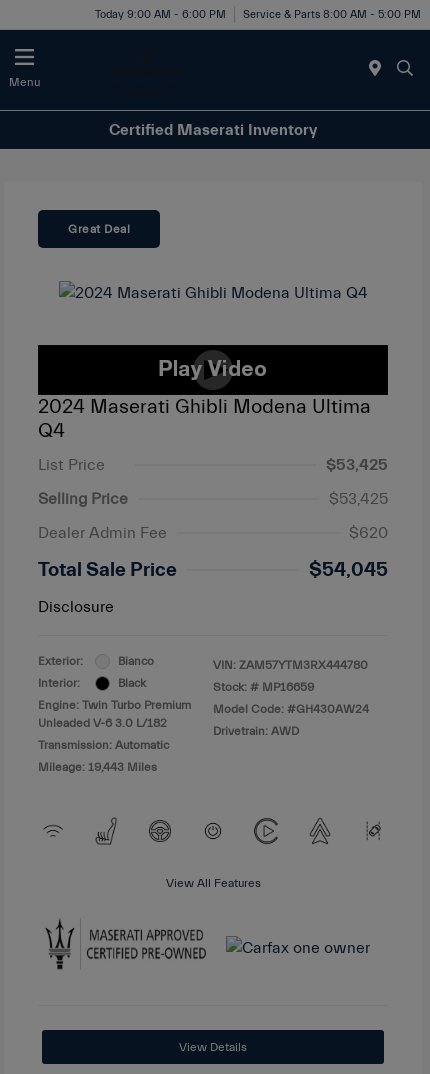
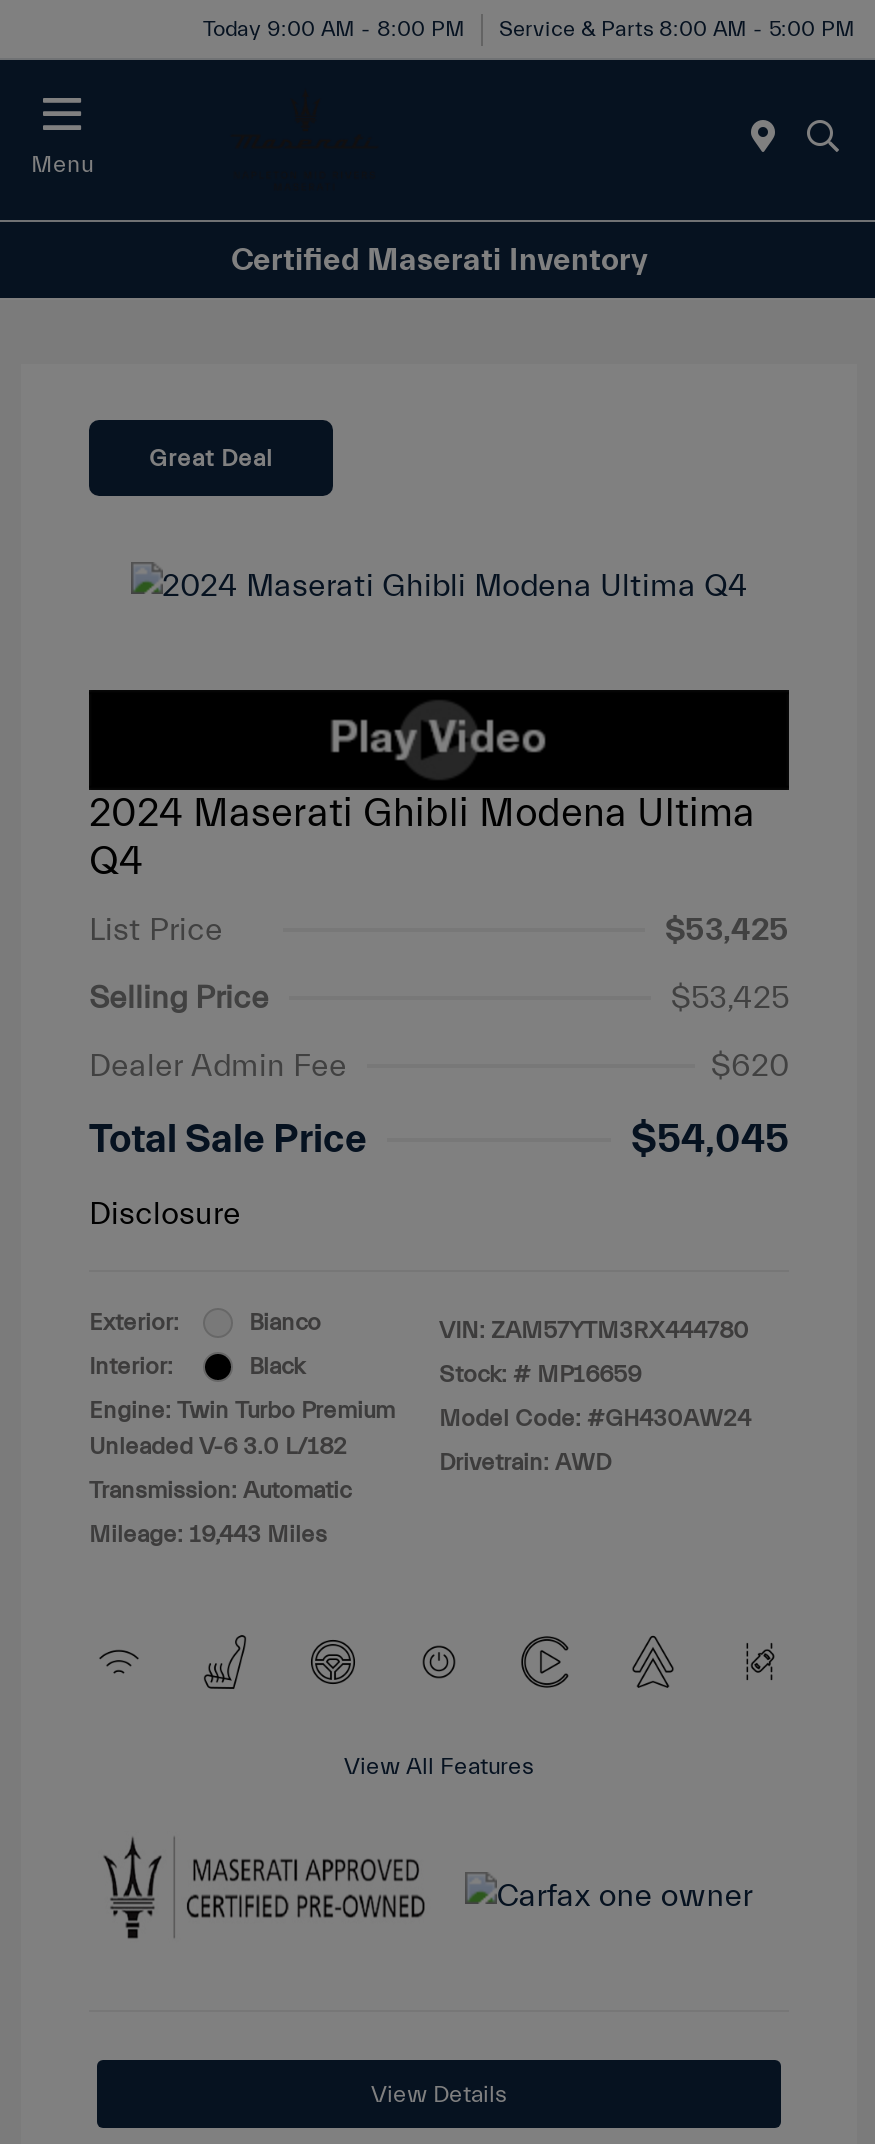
[95,7,421,20] Today 9:00 AM - 6:00 PM Service & Parts 8:00 AM - 5:00 PM -> [203,15,855,41] Today 9:00 AM - 8:00 PM Service & Parts 8:00 AM - 5:00 PM

